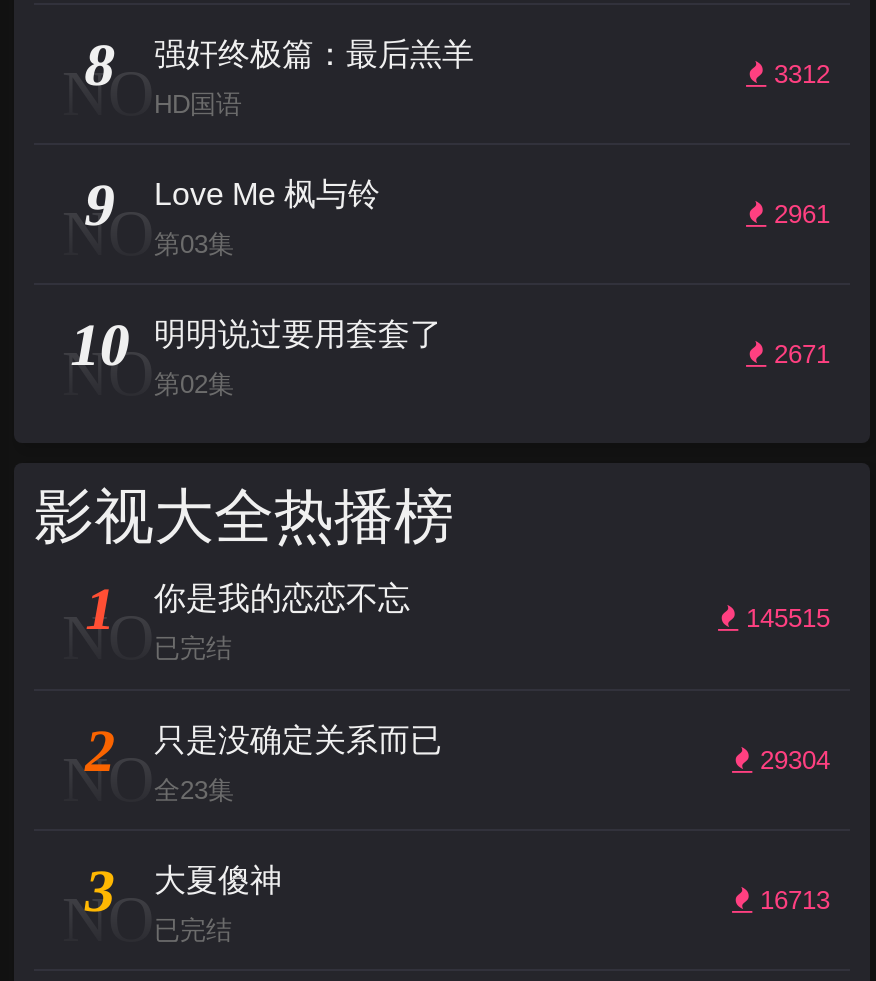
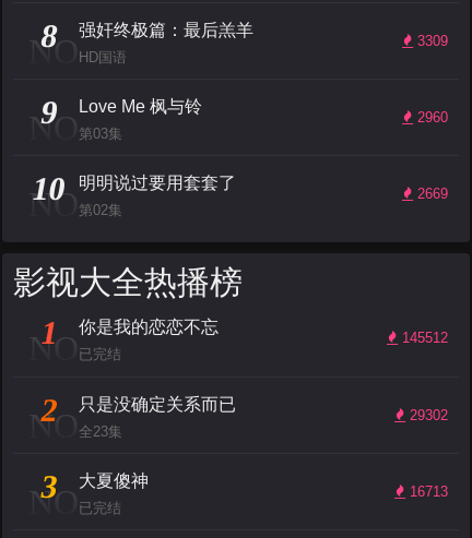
[766,59,830,89] 3312 -> [413,33,448,49] 3309
[766,199,830,229] 2961 -> [413,109,448,125] 2960
[766,339,830,369] 2671 -> [413,186,448,202] 2669
[738,603,830,633] 145515 -> [398,330,448,346] 145512
[752,745,830,775] 29304 -> [405,407,448,423] 29302

